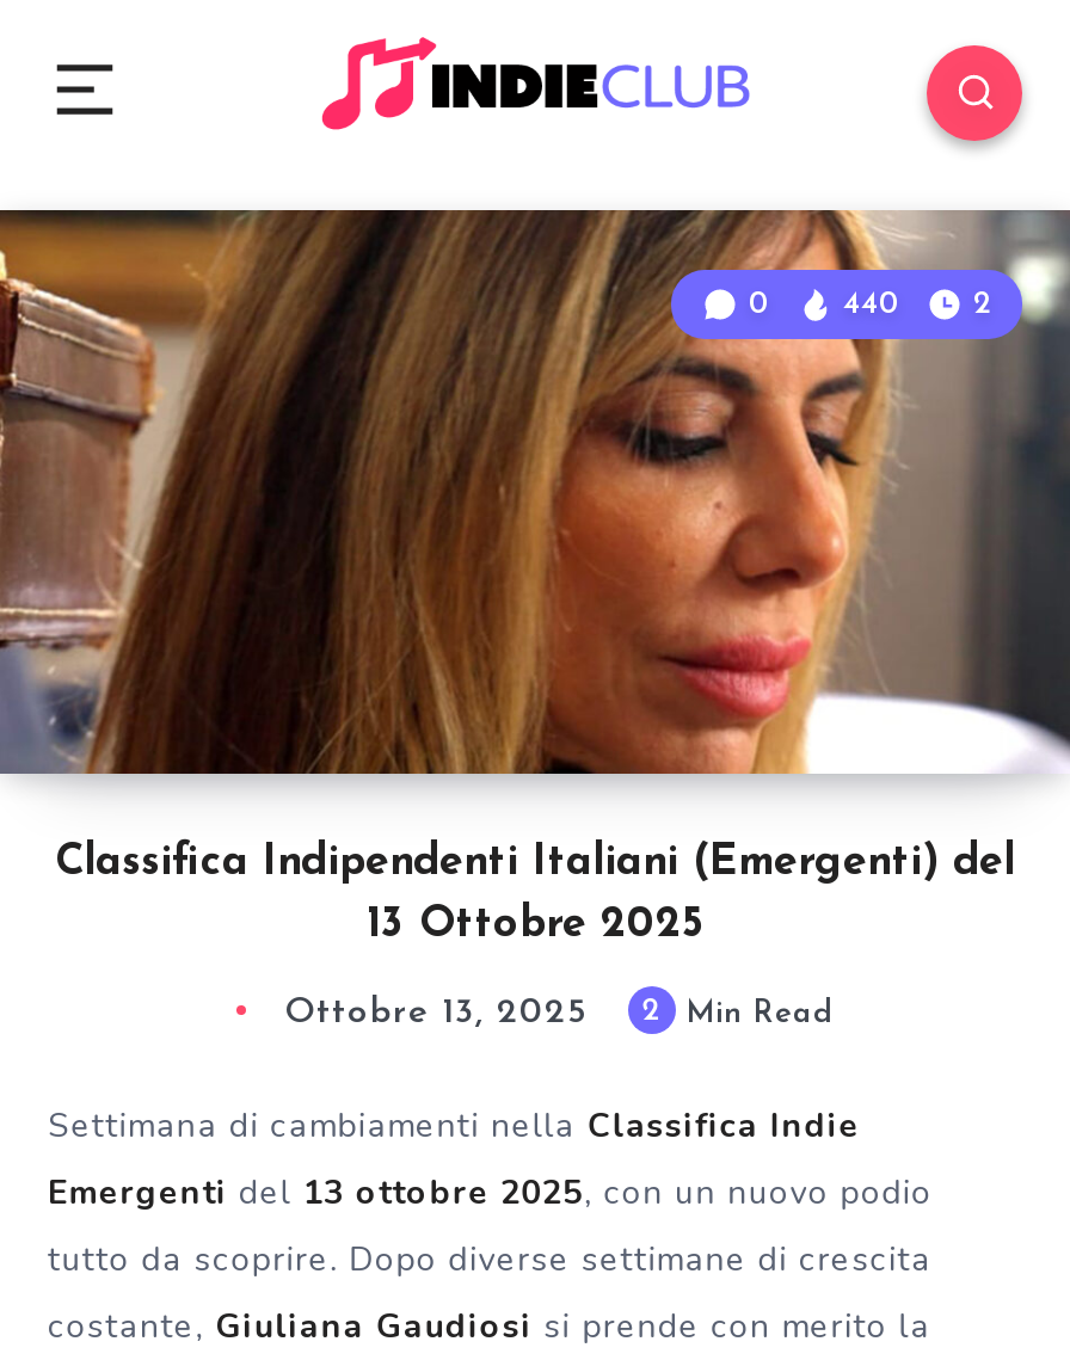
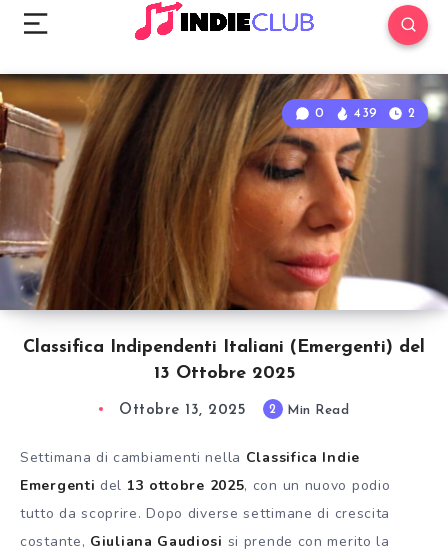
[749,289,991,320] 0 440 2 -> [314,107,415,120] 0 439 2

